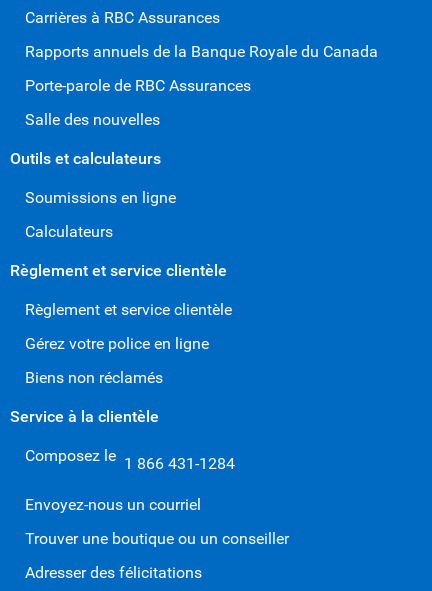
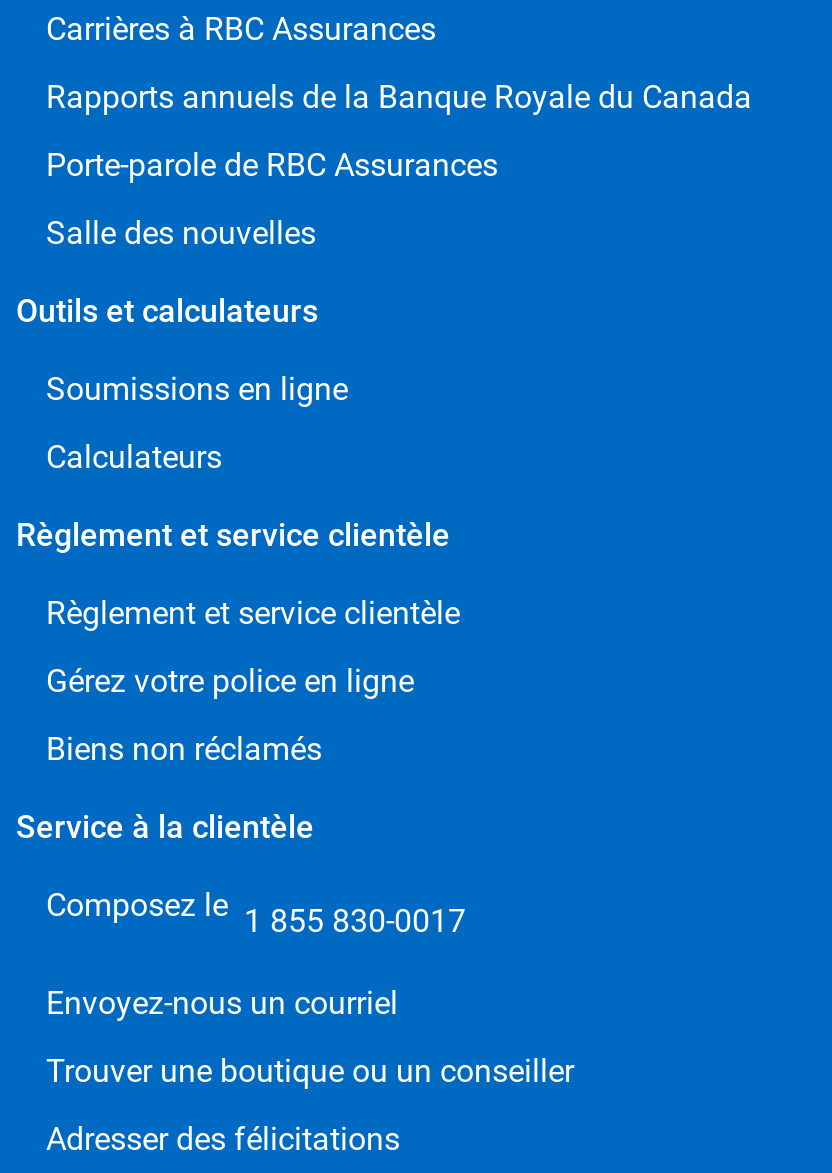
[25,446,235,472] Composez le 1 866 431-1284 -> [46,886,466,939] Composez le 1 855 830-0017

